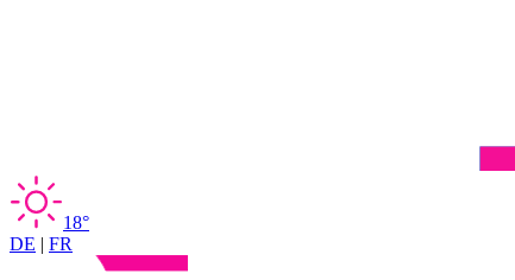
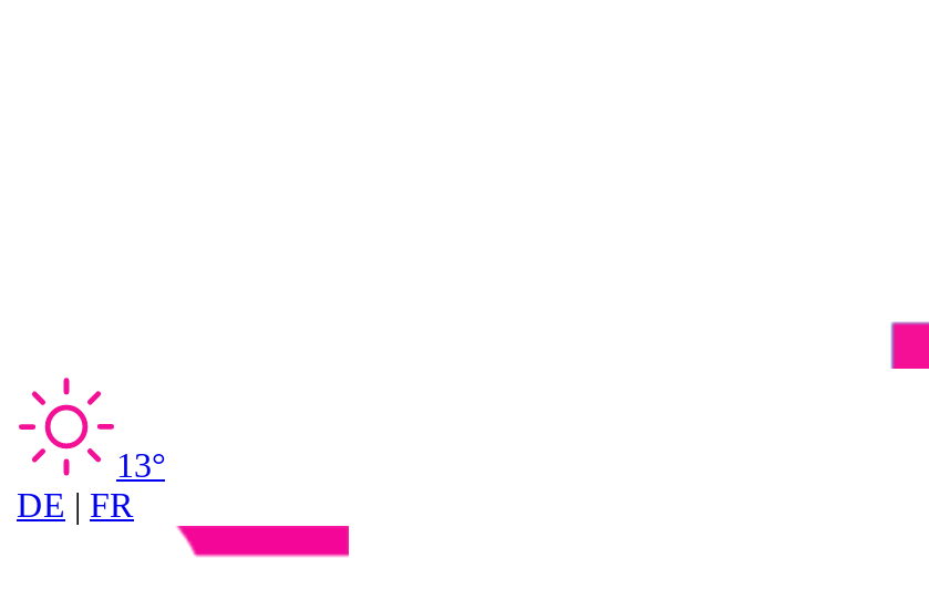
[63,212,89,233] 18° -> [116,446,165,484] 13°

